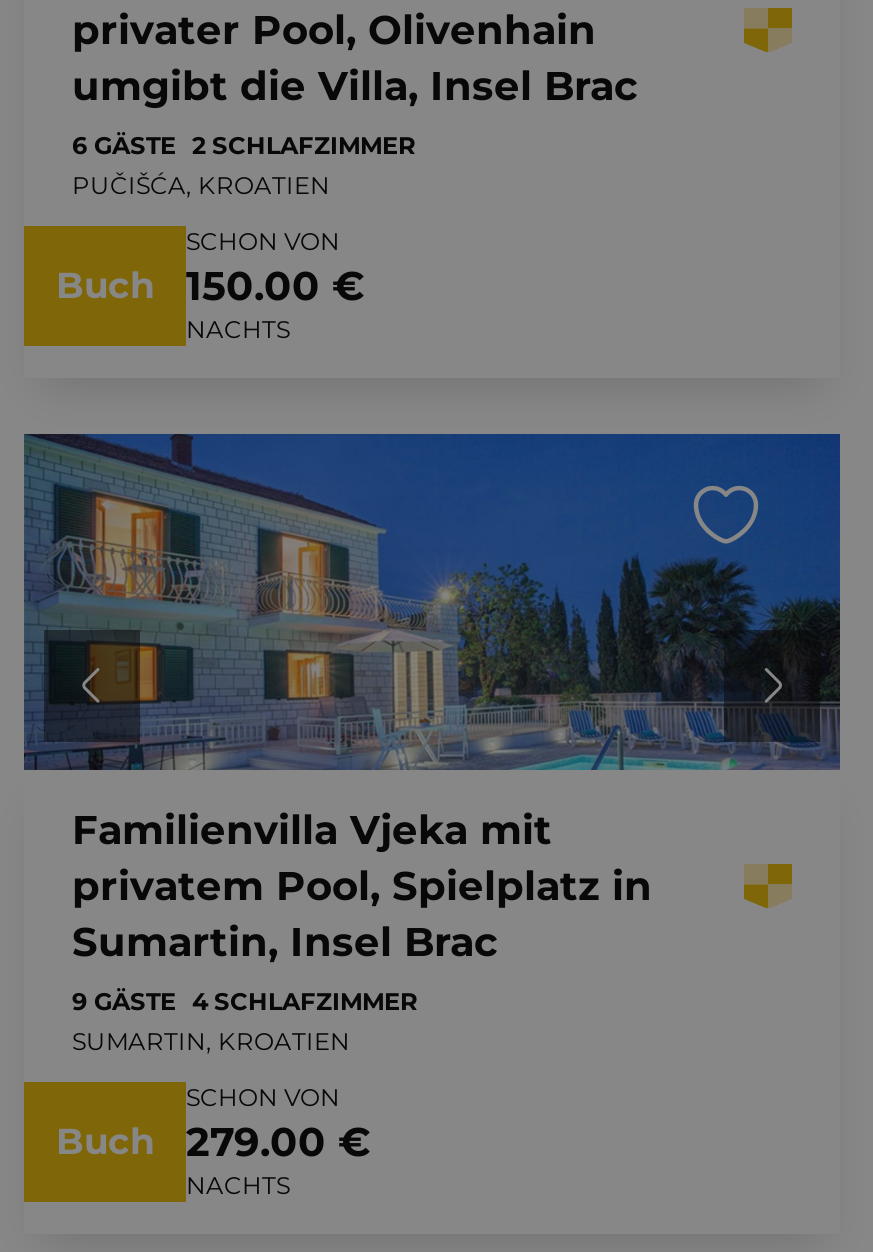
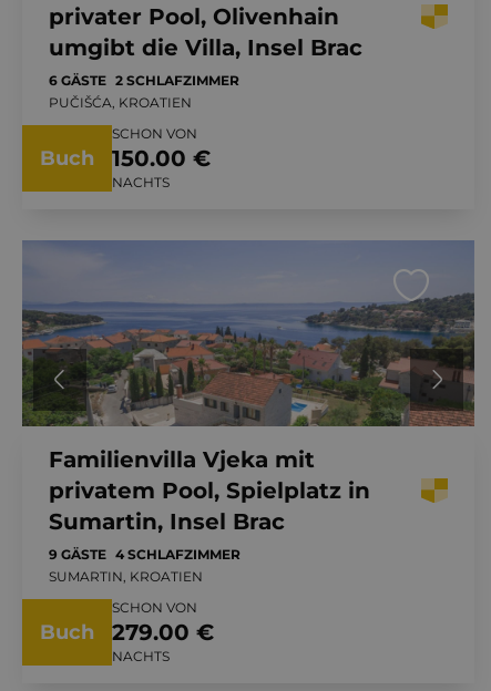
[22,432,842,772] [image] -> [21,240,475,427] [image]

